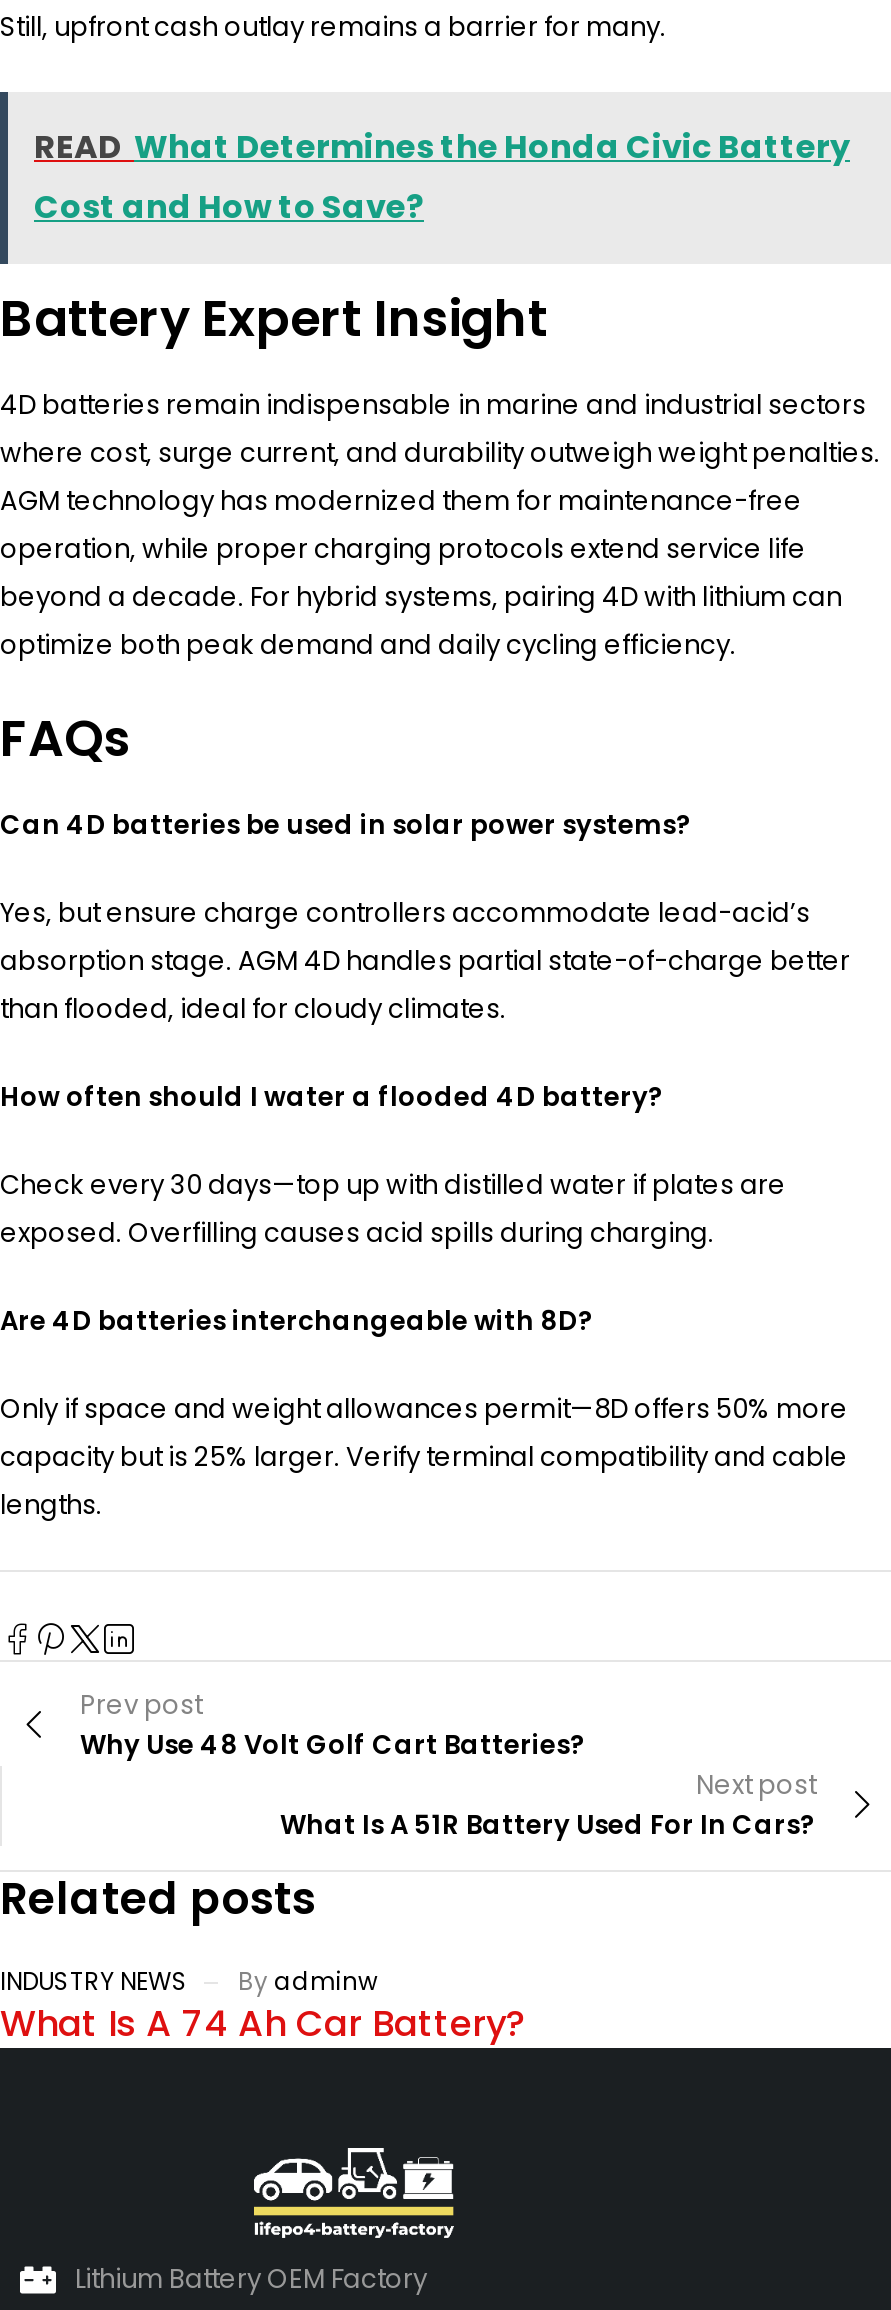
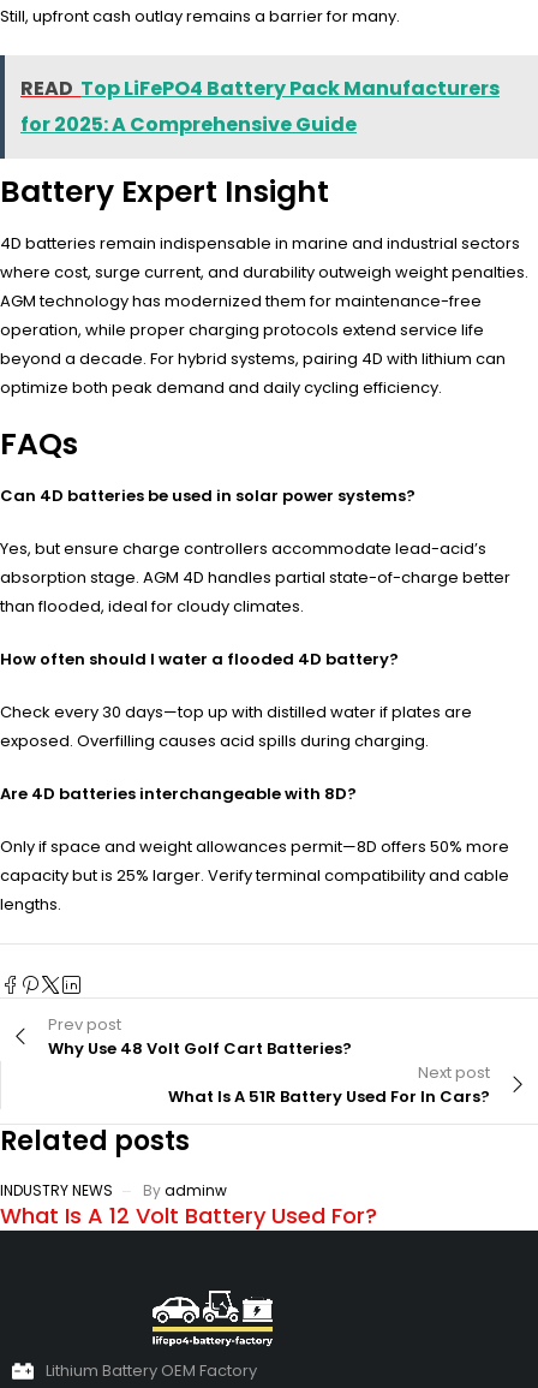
[34,124,850,230] READ What Determines the Honda Civic Battery | Cost and How to Save? -> [20,75,500,138] READ Top LiFePO4 Battery Pack Manufacturers | for 2025: A Comprehensive Guide
[0,1998,526,2048] What Is A 74 Ah Car Battery? -> [0,1201,377,1231] What Is A 12 Volt Battery Used For?

